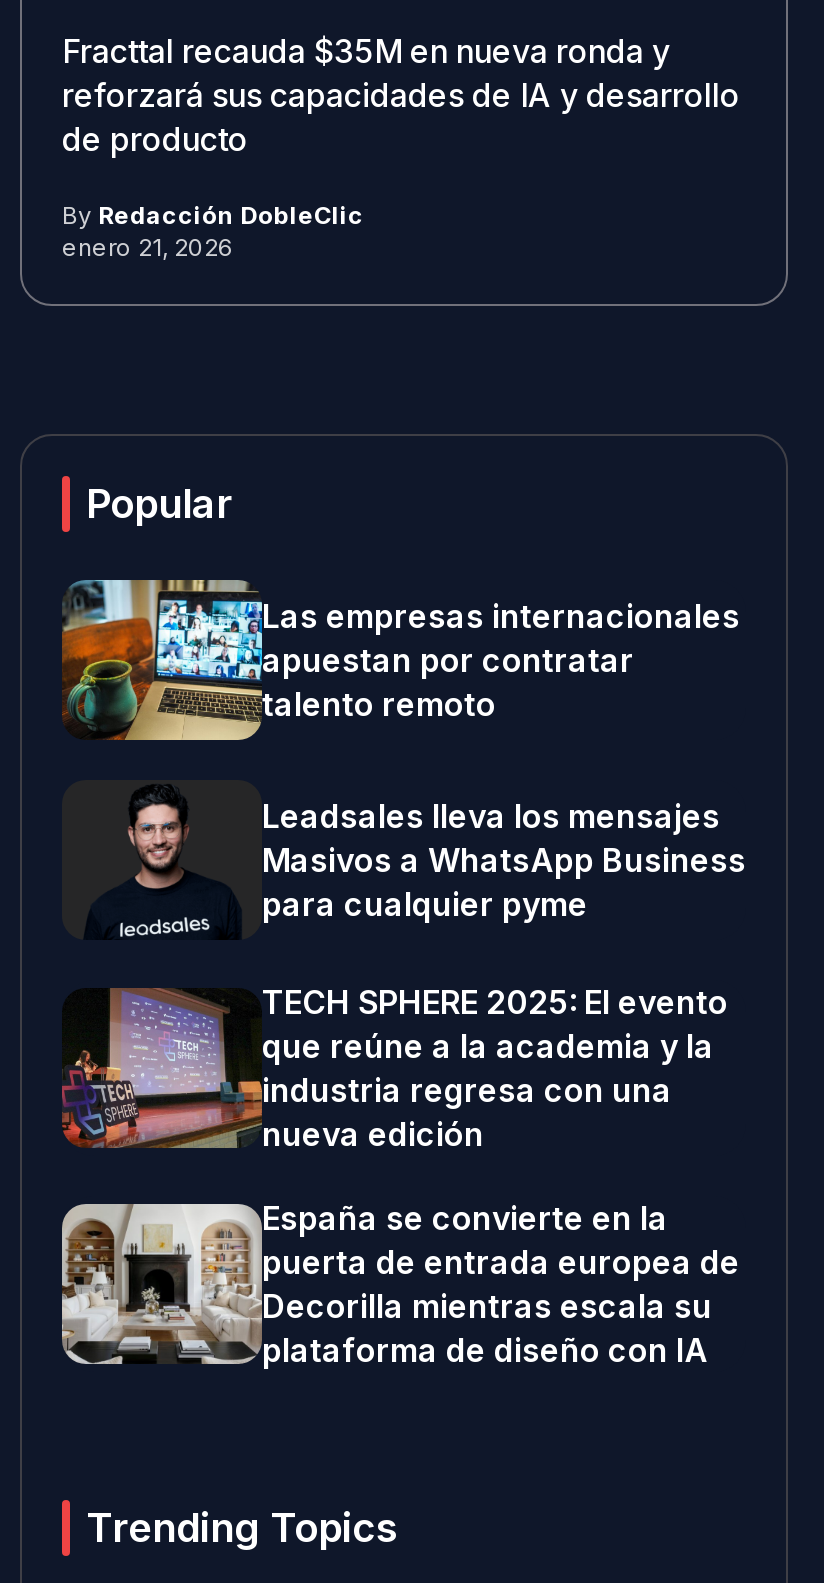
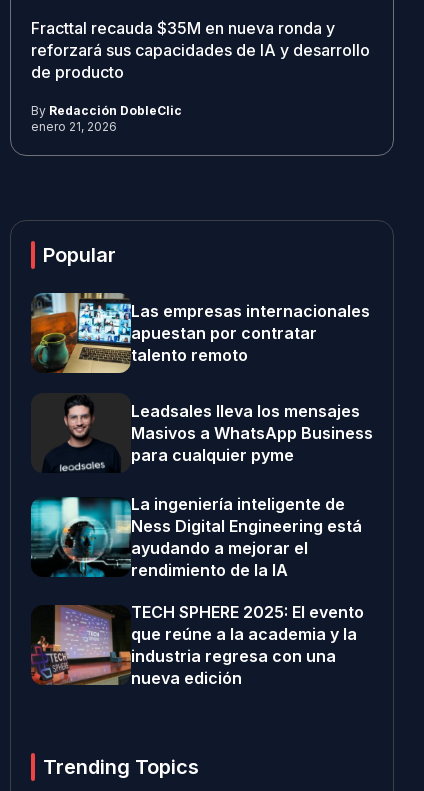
none -> [30,494,362,580] [image] | La ingeniería inteligente de | Ness Digital Engineering está | ayudando a mejorar el | rendimiento de la IA
moved [58,982,728,1154] -> [29,602,364,688]: [image] | TECH SPHERE 2025: El evento | que reúne a la academia y la | industria regresa con una | nueva edición
[60,1198,740,1370] [image] | España se convierte en la | puerta de entrada europea de | Decorilla mientras escala su | plataforma de diseño con IA -> none

